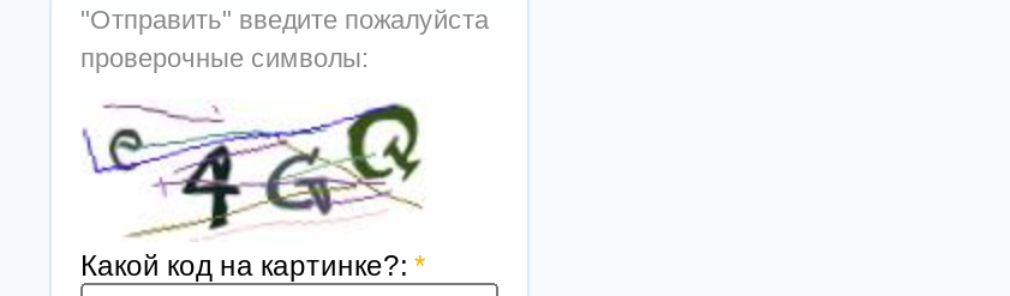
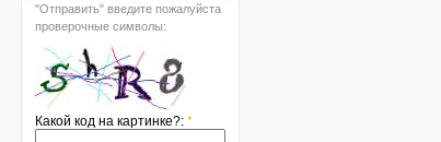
[80,101,424,240] [image] -> [34,47,189,110] [image]

